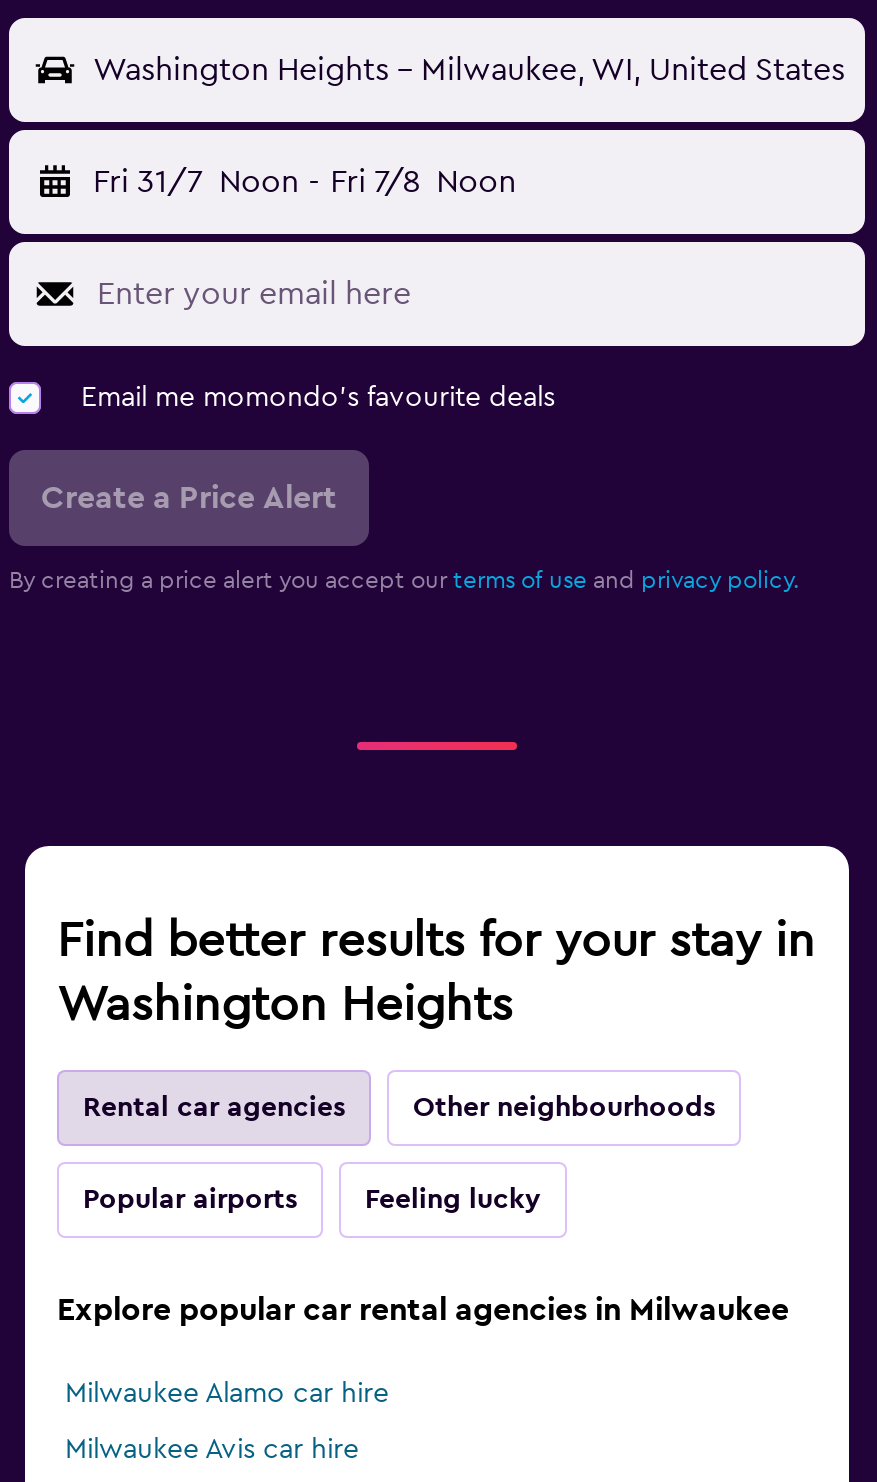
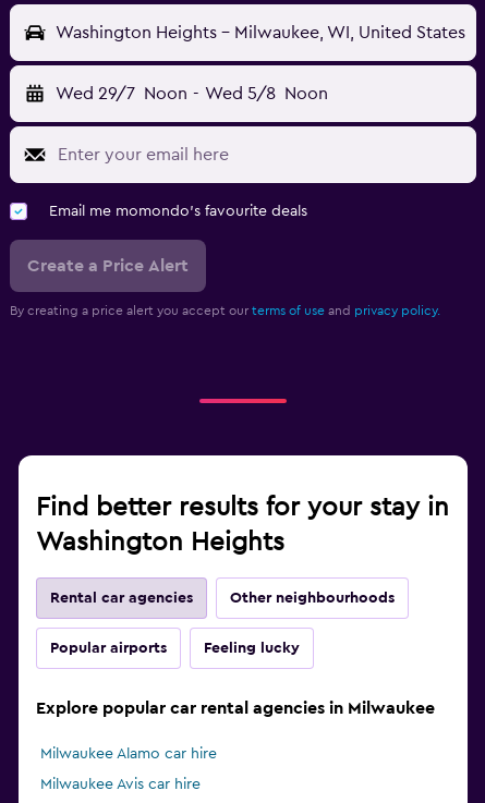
[93,167,516,199] Fri 31/7 Noon - Fri 7/8 Noon -> [56,85,328,103] Wed 29/7 Noon - Wed 5/8 Noon

